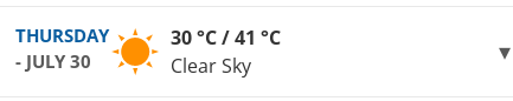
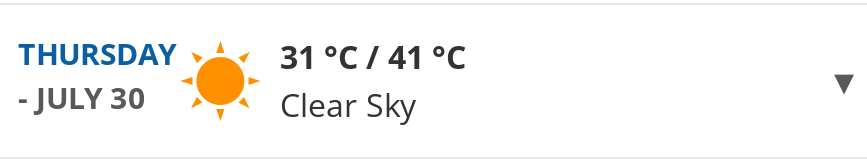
[171,25,281,51] 30 °C / 41 °C -> [280,36,466,80] 31 °C / 41 °C

